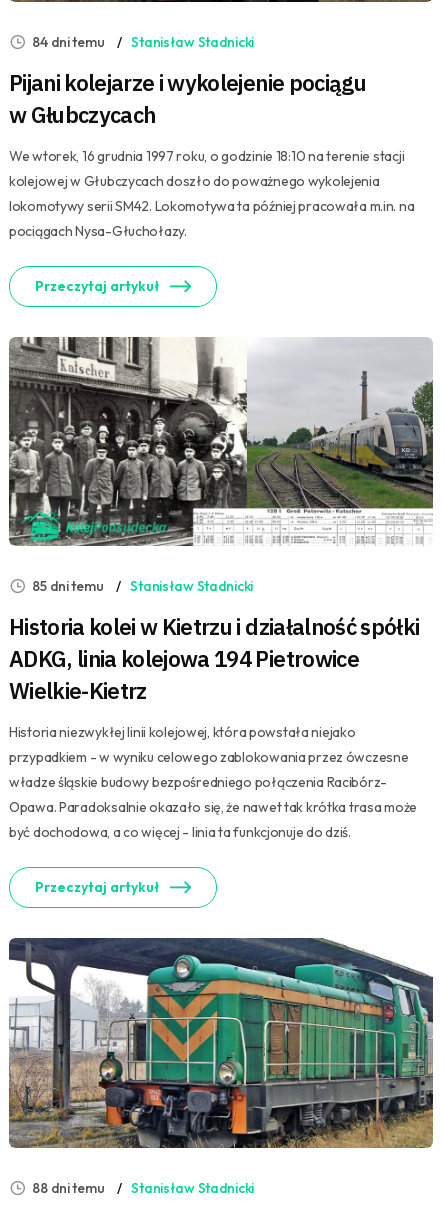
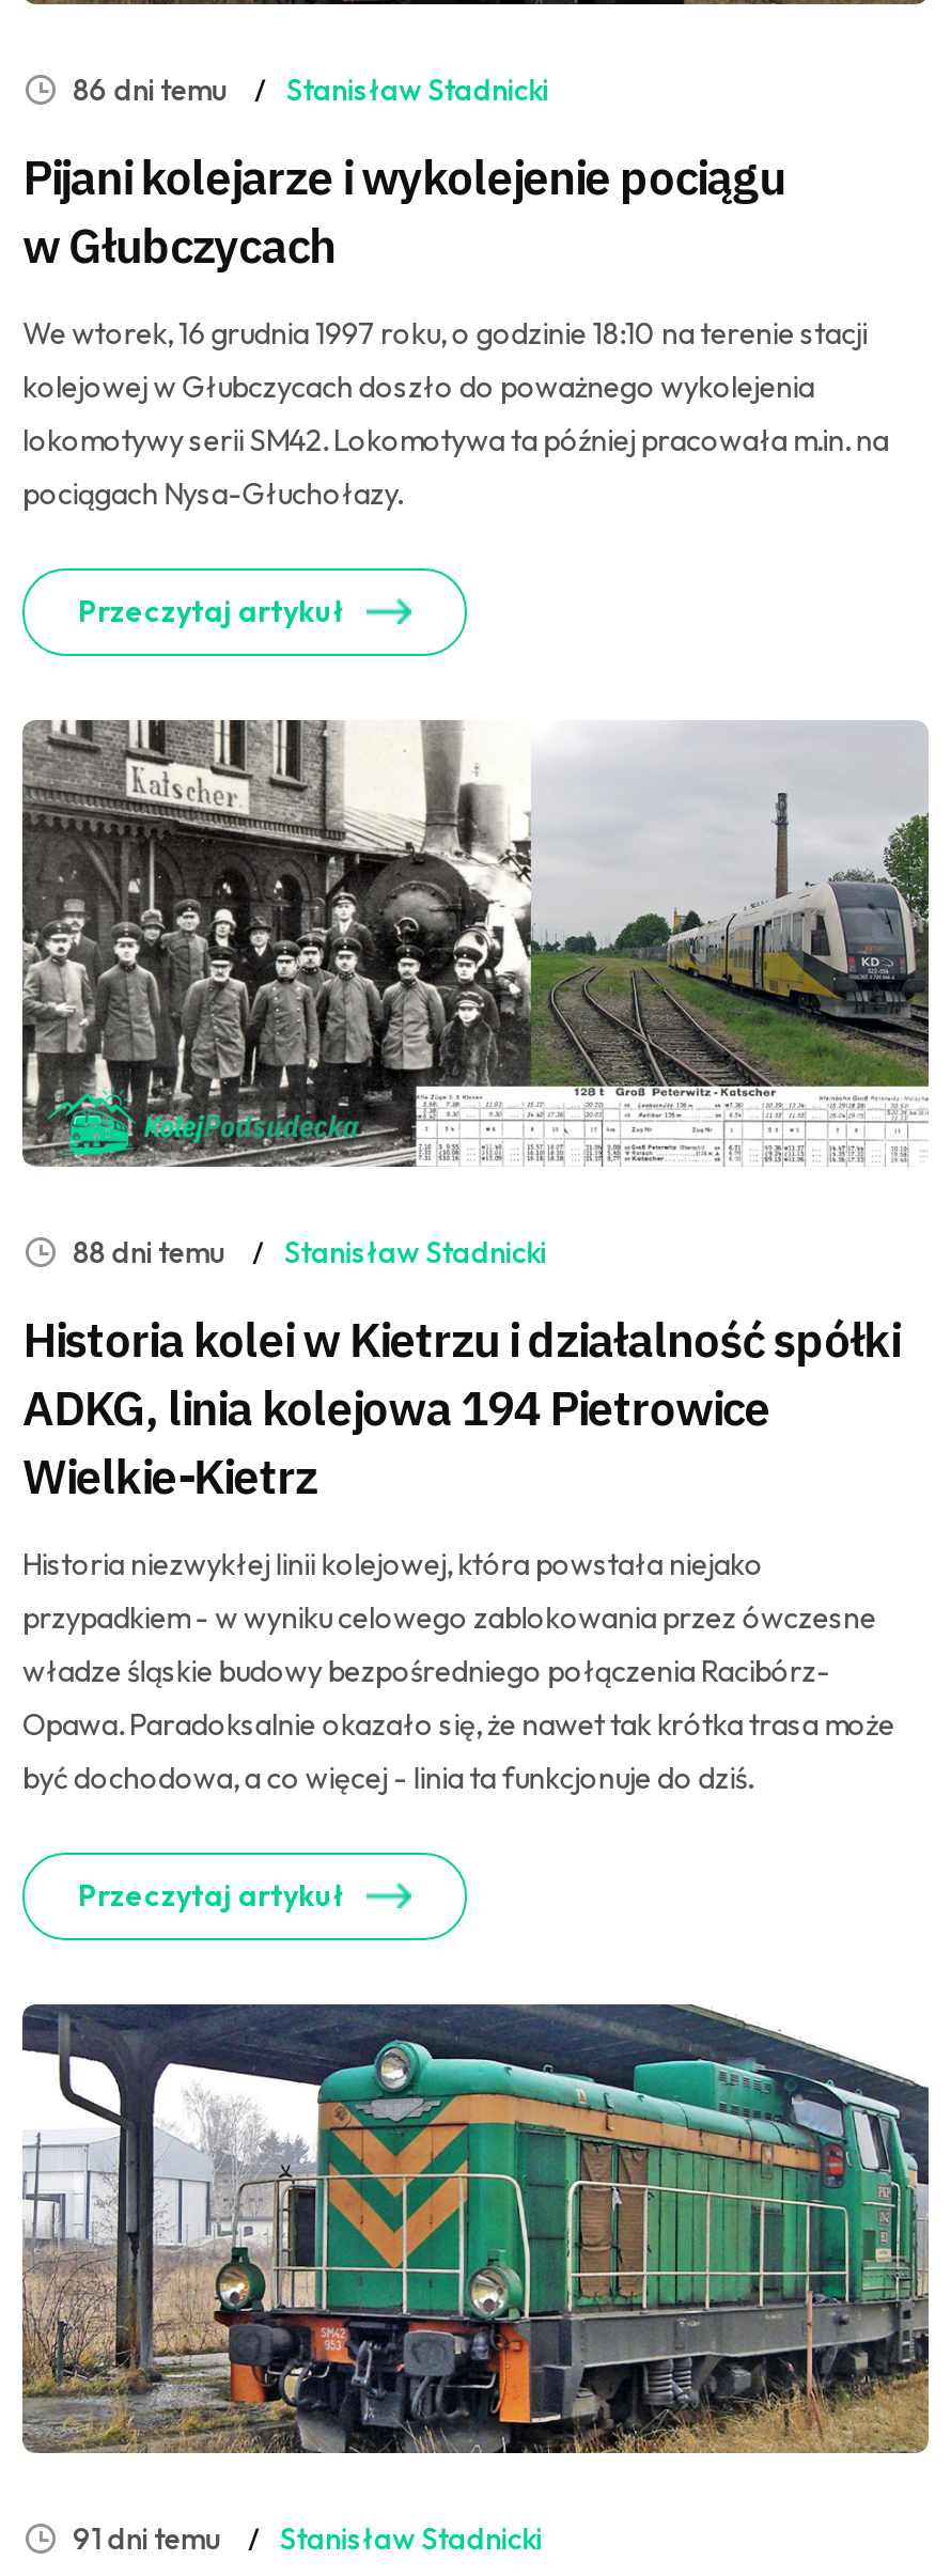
[30,33,254,51] 84 dni temu Stanisław Stadnicki -> [67,71,548,109] 86 dni temu Stanisław Stadnicki
[30,577,253,595] 85 dni temu Stanisław Stadnicki -> [67,1234,546,1272] 88 dni temu Stanisław Stadnicki
[30,1179,254,1197] 88 dni temu Stanisław Stadnicki -> [67,2519,542,2557] 91 dni temu Stanisław Stadnicki

